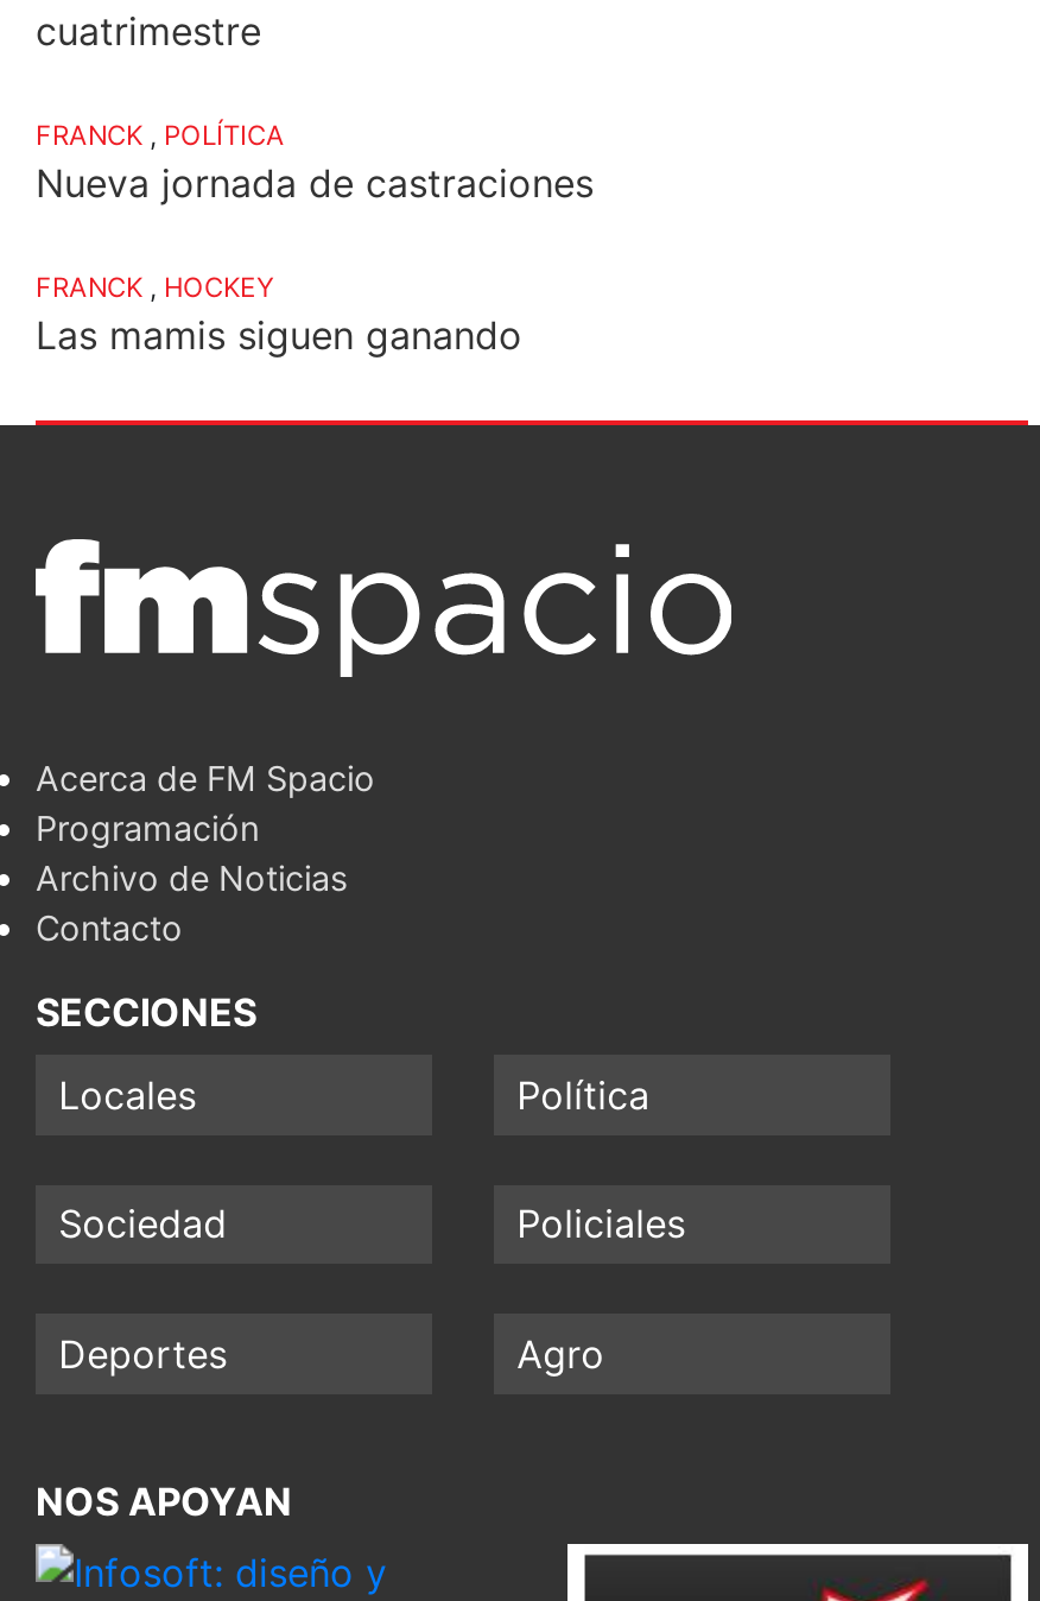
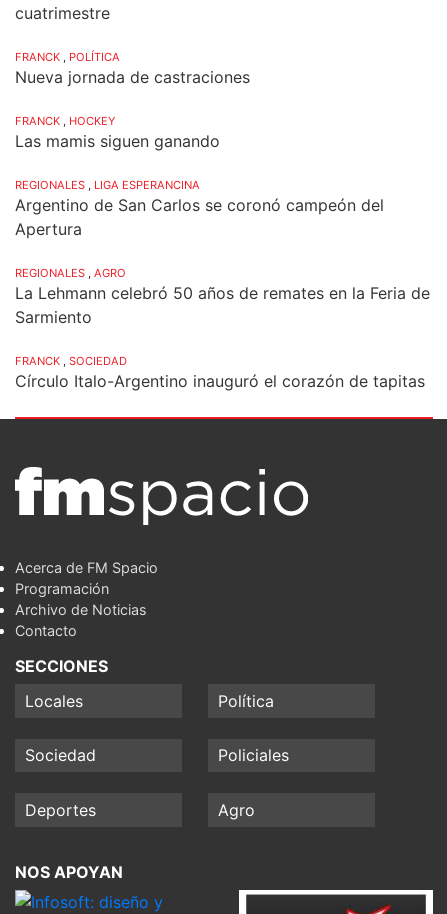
none -> [15,178,430,391] REGIONALES , LIGA ESPERANCINA | Argentino de San Carlos se coronó campeón del | Apertura | REGIONALES , AGRO | La Lehmann celebró 50 años de remates en la Feria de | Sarmiento | FRANCK , SOCIEDAD | Círculo Italo-Argentino inauguró el corazón de tapitas

